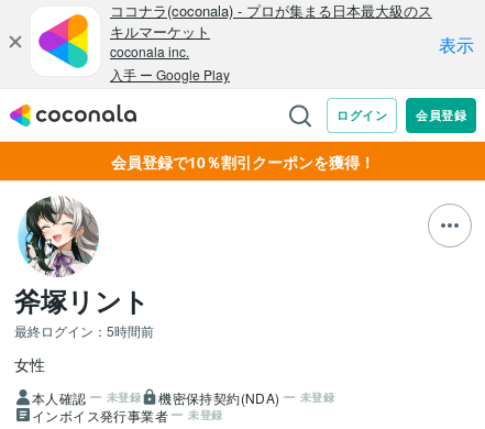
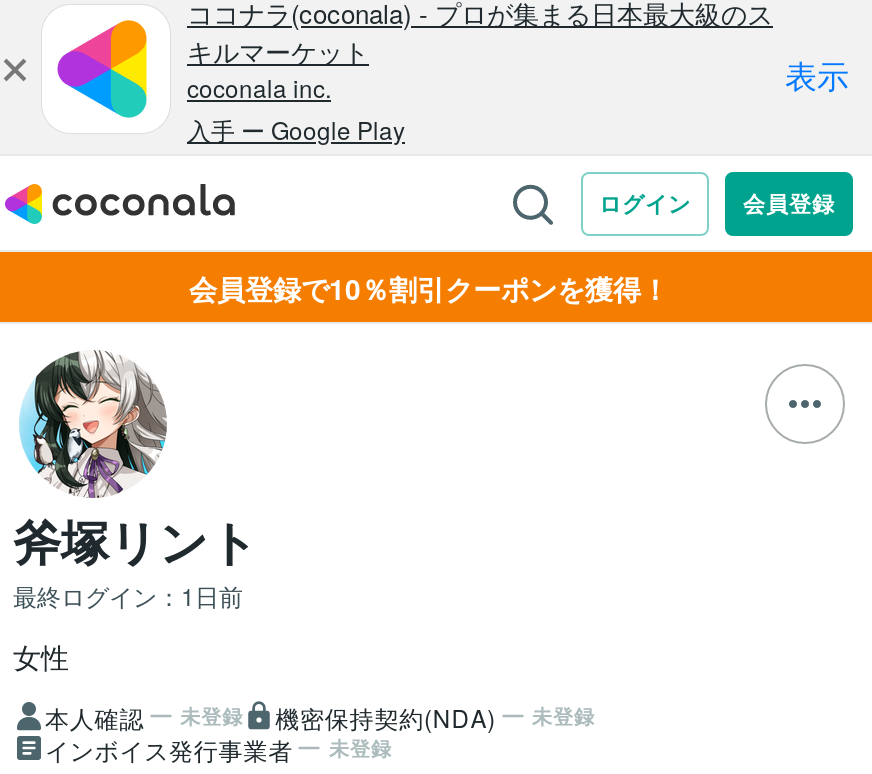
[14,321,154,340] 最終ログイン：5時間前 -> [13,578,243,612] 最終ログイン：1日前

